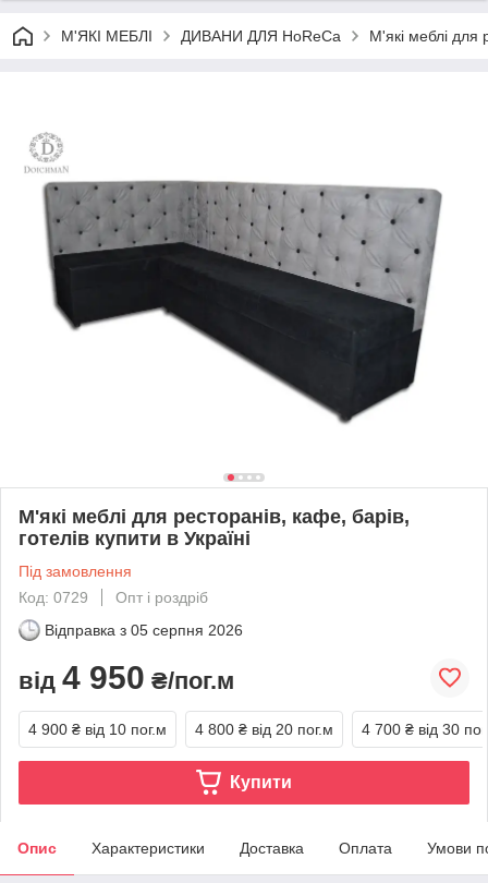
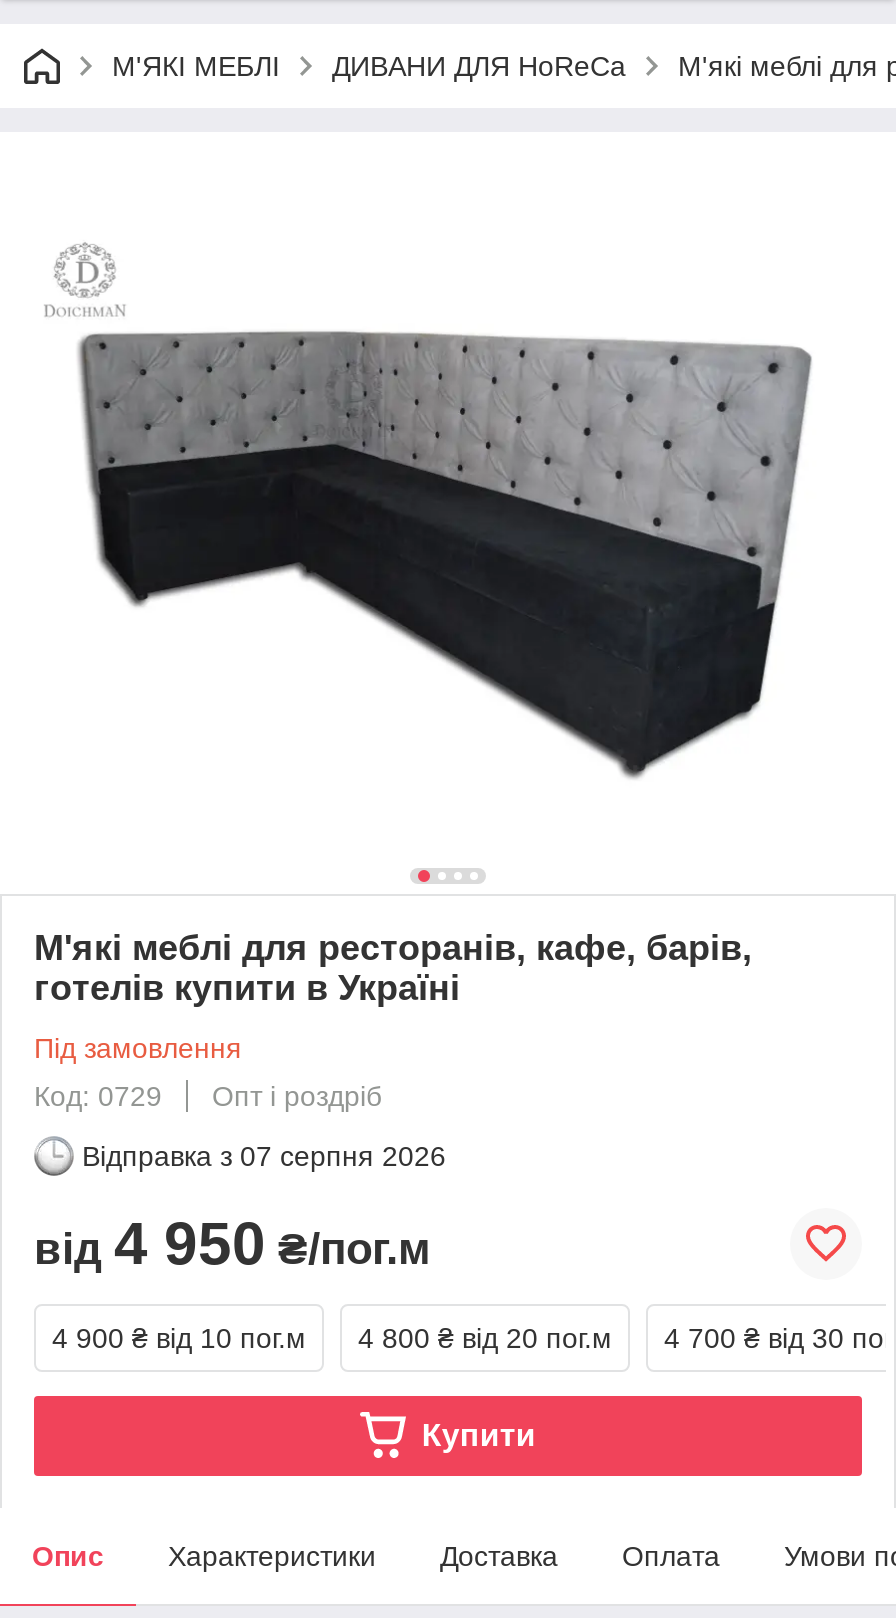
[45,621,243,639] Відправка з 05 серпня 2026 -> [82,1140,446,1172] Відправка з 07 серпня 2026

